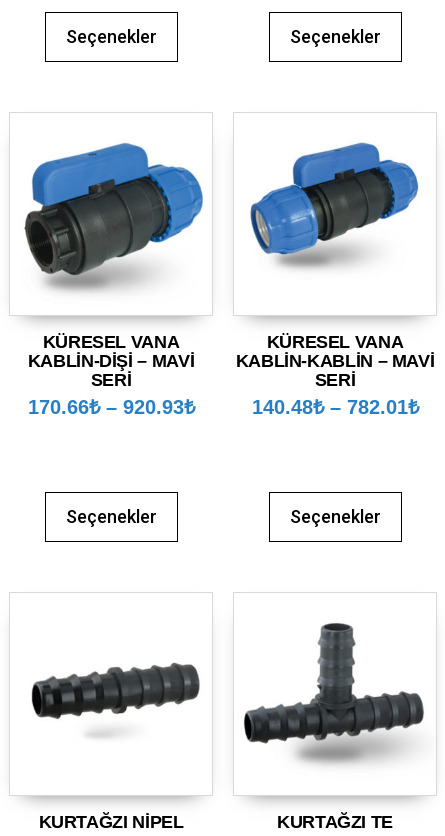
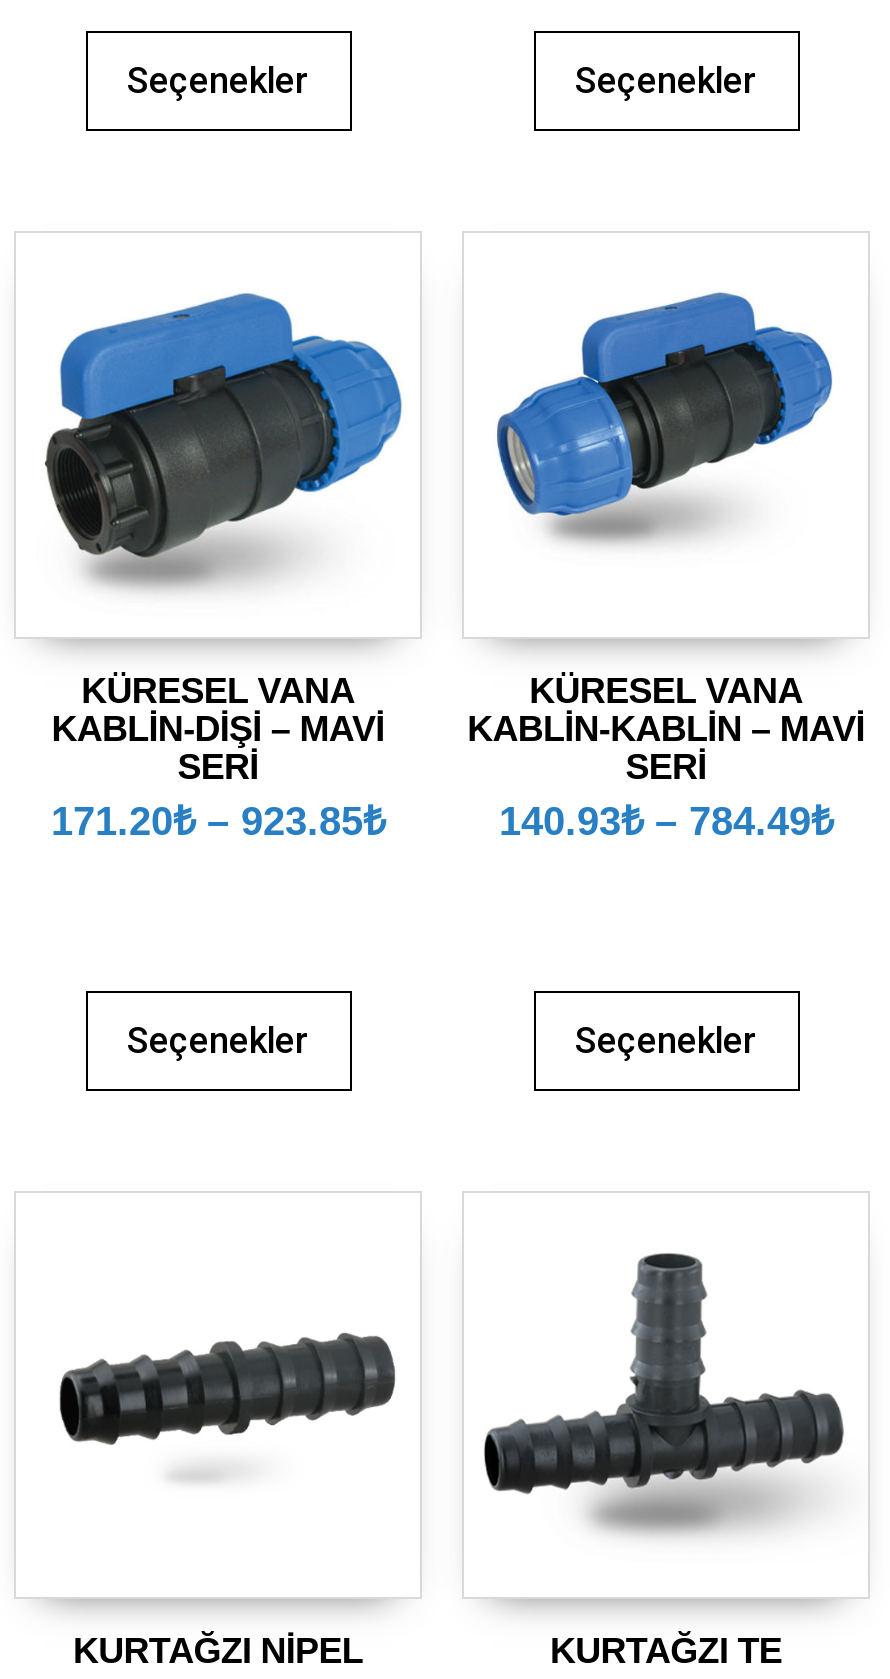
[27,396,194,418] 170.66₺ – 920.93₺ -> [51,798,385,842] 171.20₺ – 923.85₺
[251,396,418,418] 140.48₺ – 782.01₺ -> [499,798,833,842] 140.93₺ – 784.49₺

